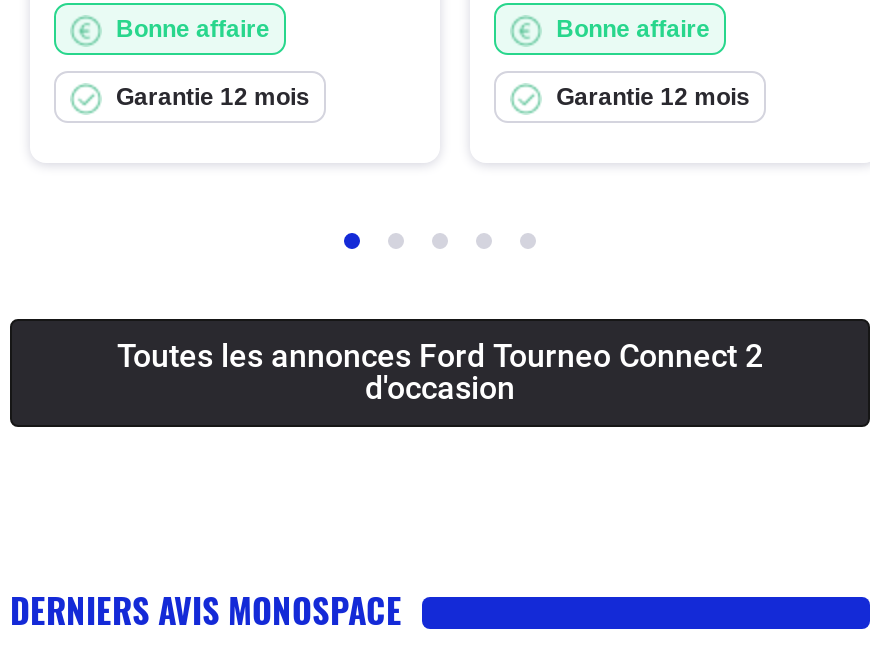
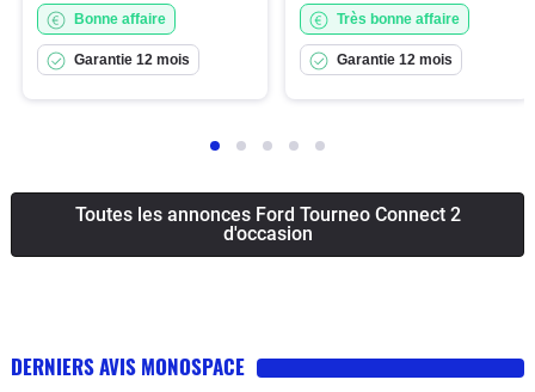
[556,15,710,43] Bonne affaire -> [337,11,460,27] Très bonne affaire

